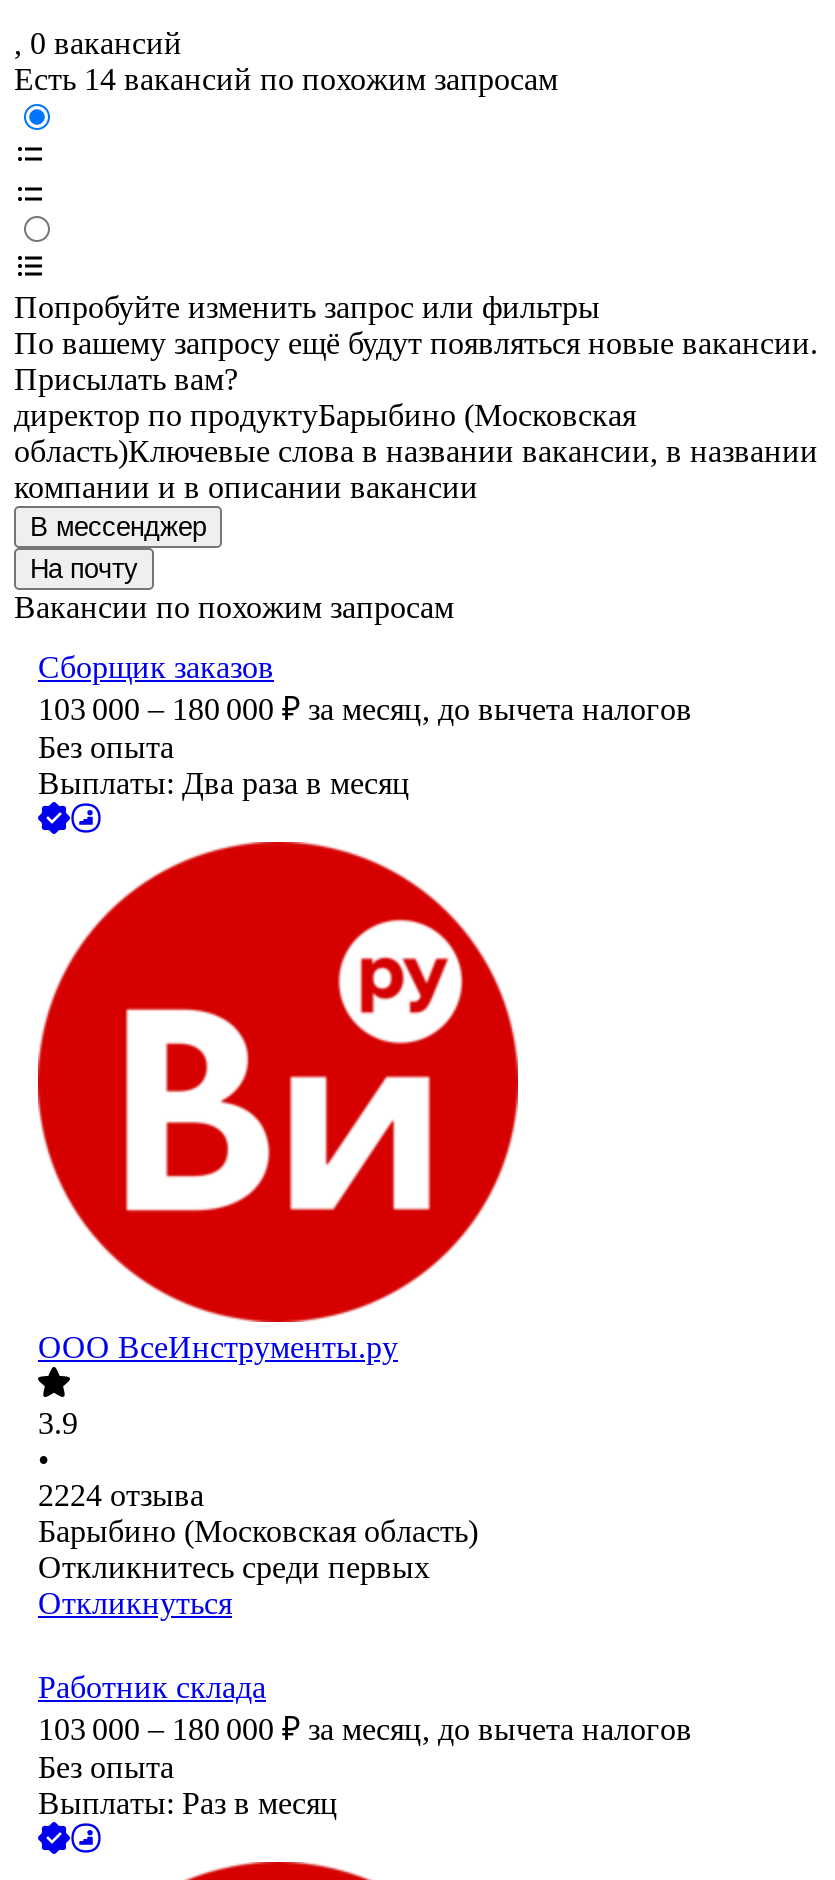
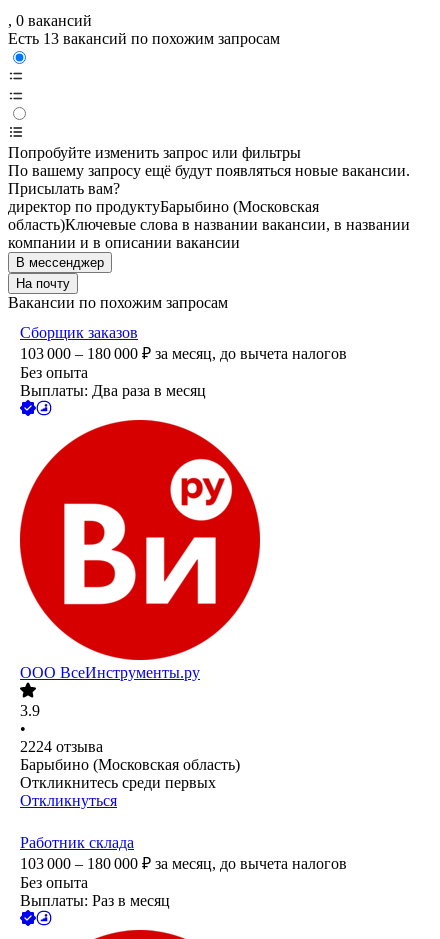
[14,63,558,97] Есть 14 вакансий по похожим запросам -> [8,30,280,47] Есть 13 вакансий по похожим запросам

